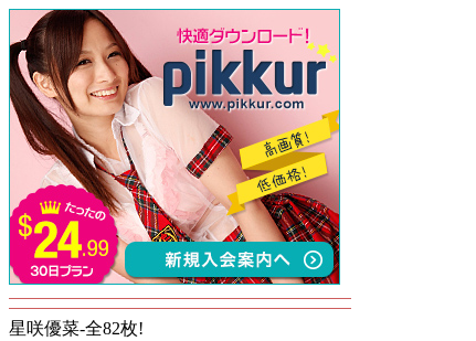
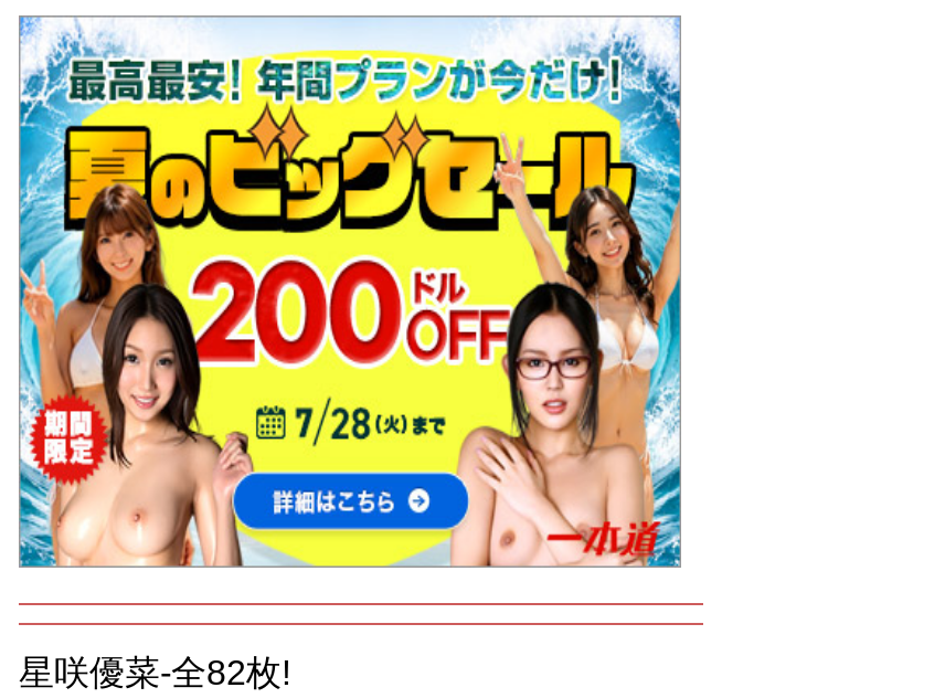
[8,8,342,286] [image] -> [14,13,683,570] [image]

